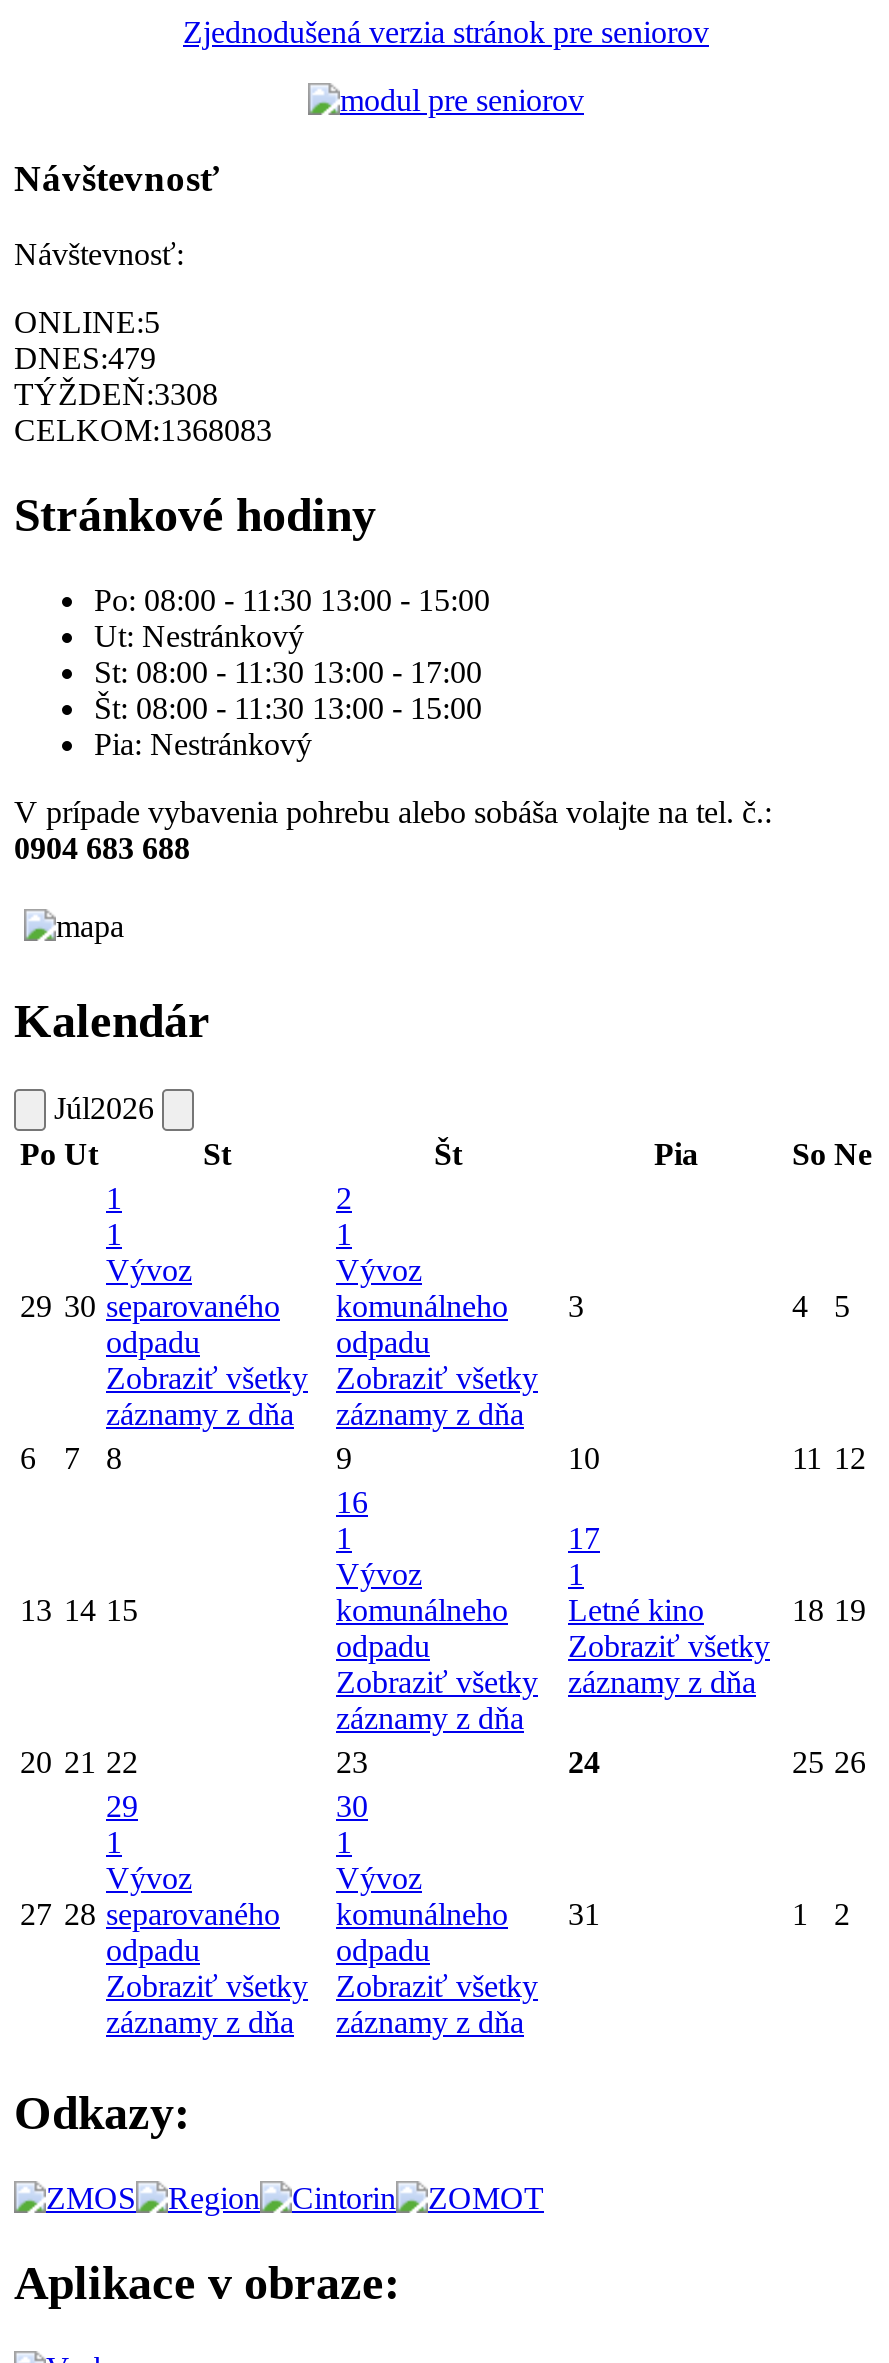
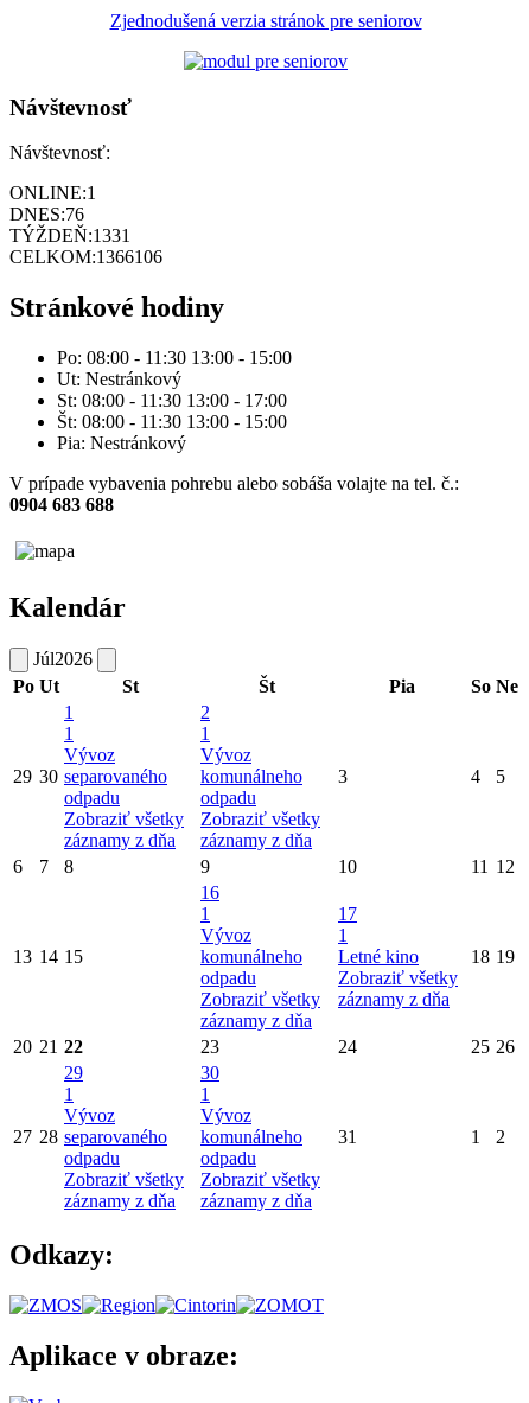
[14,306,160,340] ONLINE:5 -> [9,183,96,203] ONLINE:1
[14,342,156,376] DNES:479 -> [9,204,84,225] DNES:76
[14,378,218,412] TÝŽDEŇ:3308 -> [9,226,130,246] TÝŽDEŇ:1331
[14,414,272,448] CELKOM:1368083 -> [9,247,162,267] CELKOM:1366106

